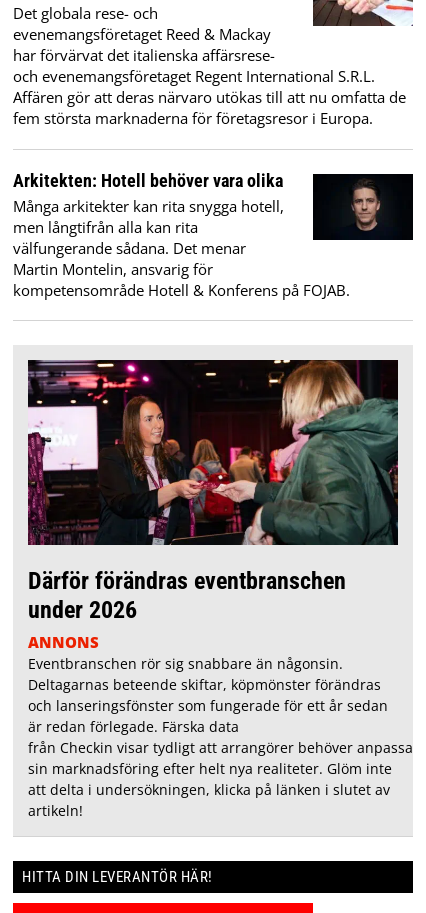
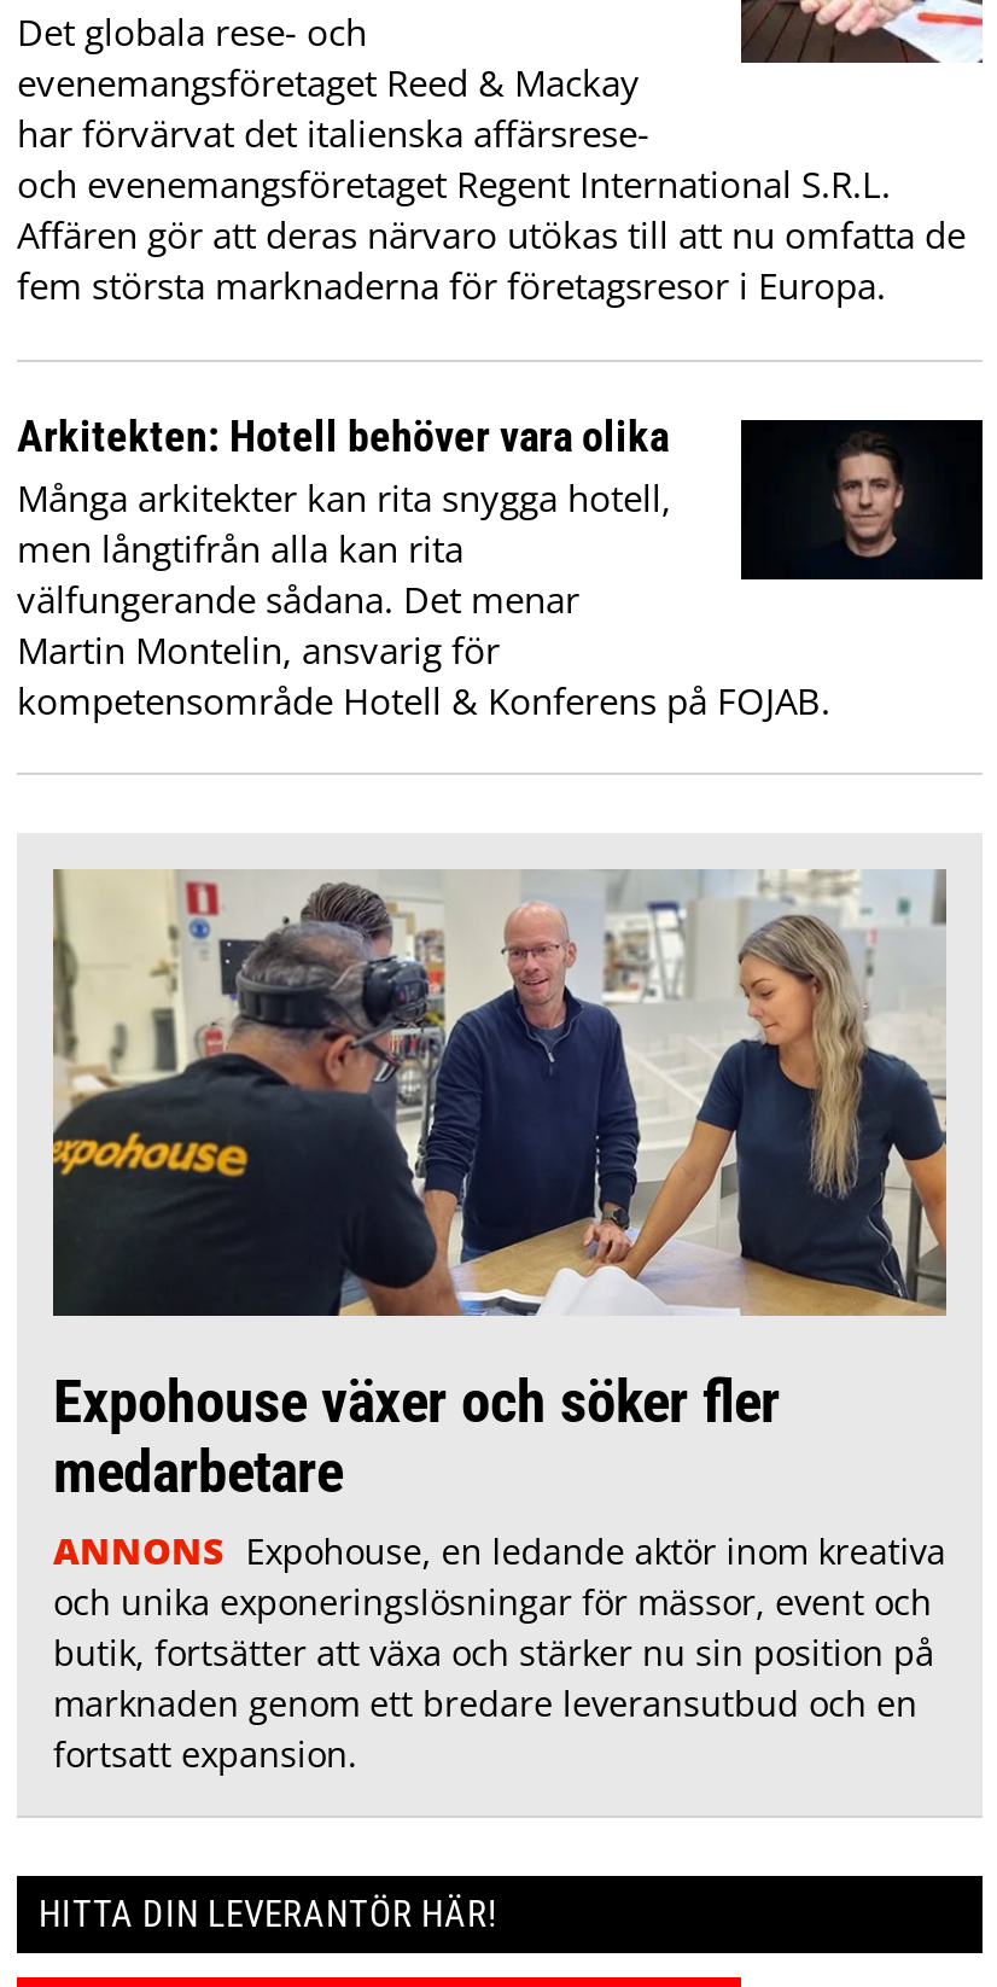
[27,359,413,820] [image] | Därför förändras eventbranschen | under 2026 | ANNONS | Eventbranschen rör sig snabbare än någonsin. | Deltagarnas beteende skiftar, köpmönster förändras | och lanseringsfönster som fungerade för ett år sedan | är redan förlegade. Färska data | från Checkin visar tydligt att arrangörer behöver anpassa | sin marknadsföring efter helt nya realiteter. Glöm inte | att delta i undersökningen, klicka på länken i slutet av | artikeln! -> [53,869,949,1778] [image] | Expohouse växer och söker fler | medarbetare | ANNONS Expohouse, en ledande aktör inom kreativa | och unika exponeringslösningar för mässor, event och | butik, fortsätter att växa och stärker nu sin position på | marknaden genom ett bredare leveransutbud och en | fortsatt expansion.

